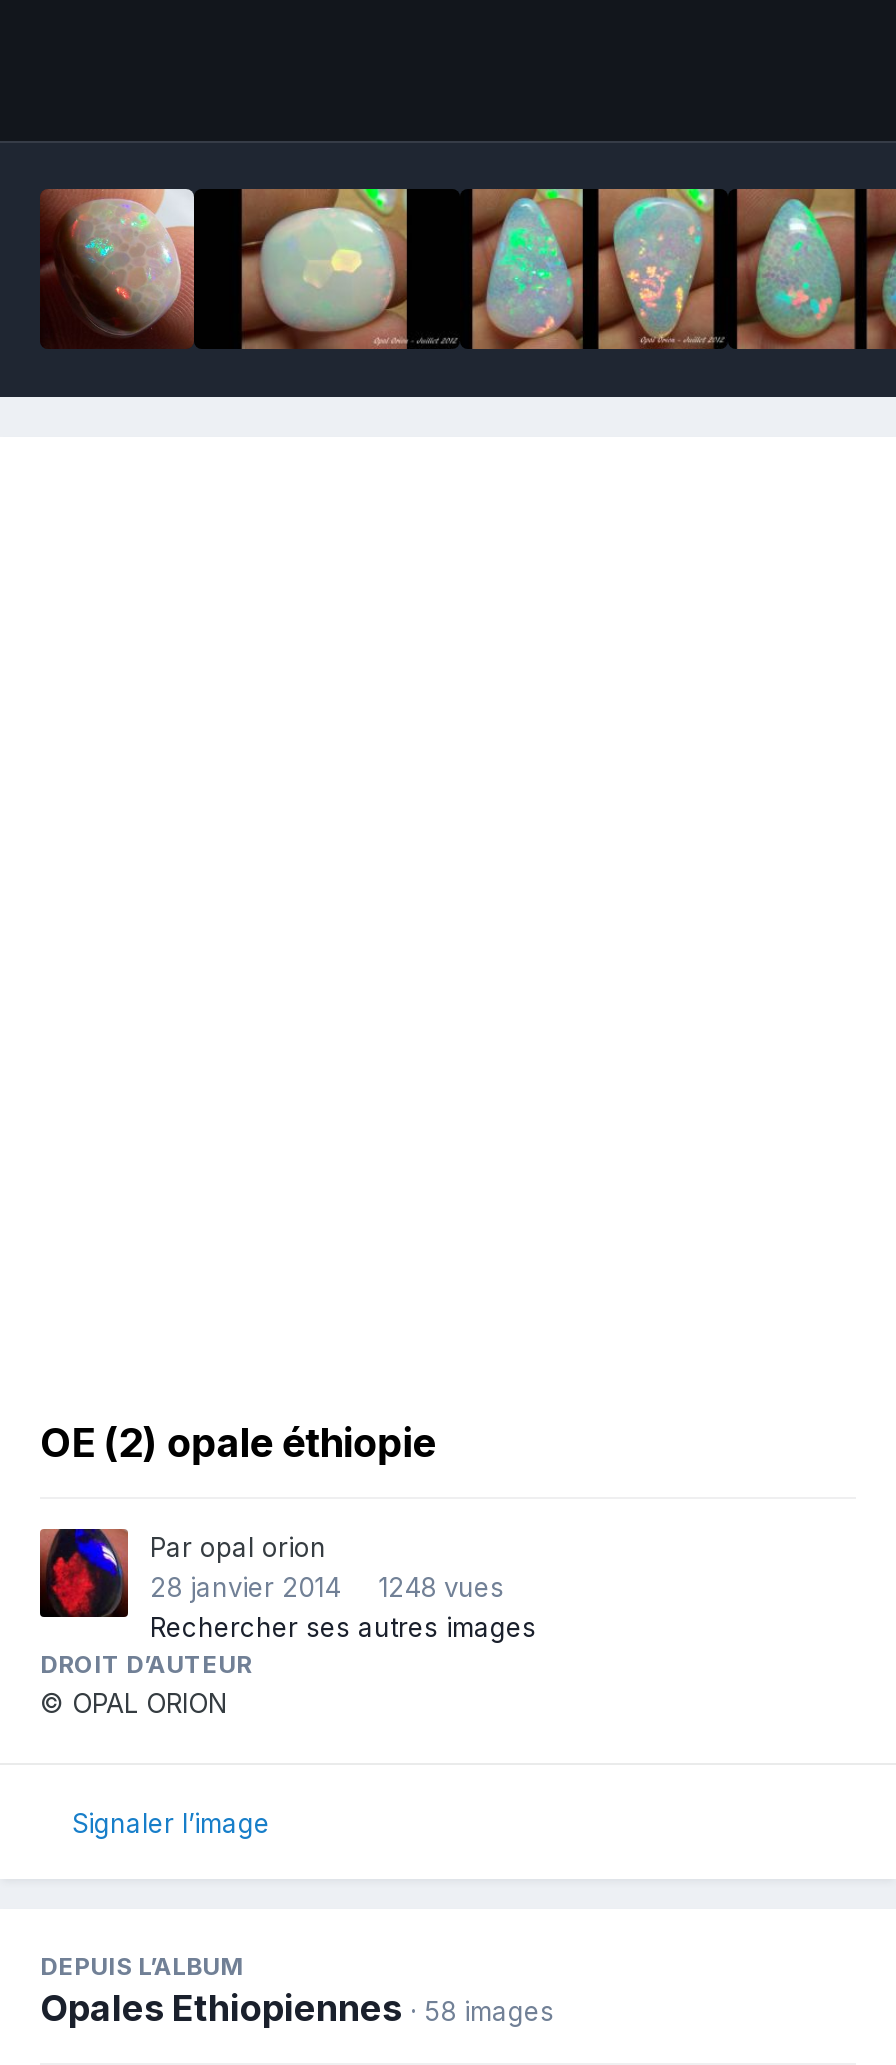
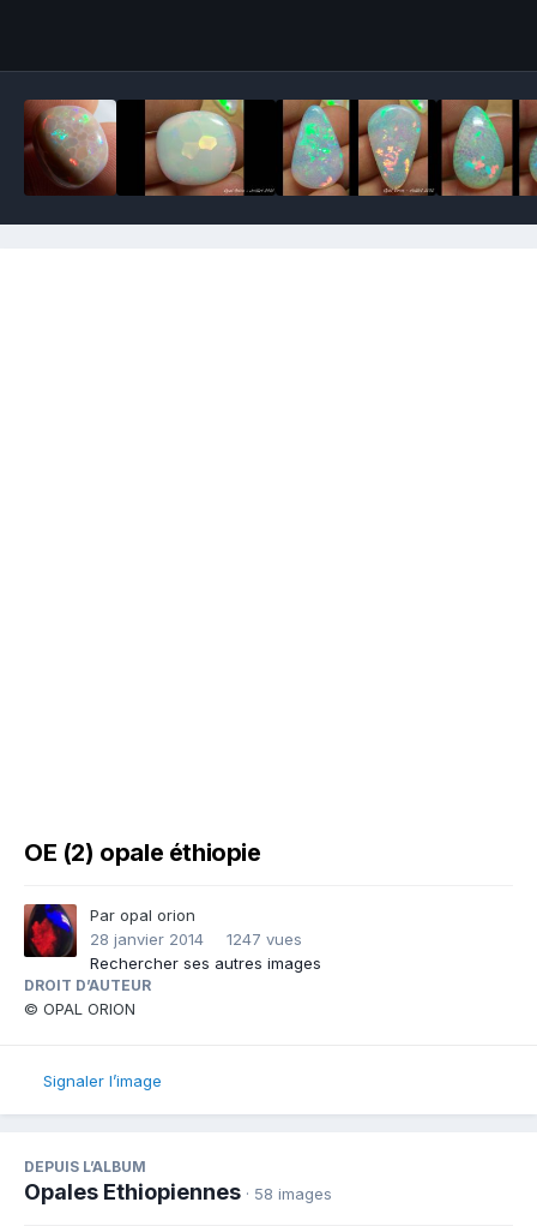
[150,1571,504,1603] 28 janvier 2014 1248 vues -> [90,930,302,949] 28 janvier 2014 1247 vues

